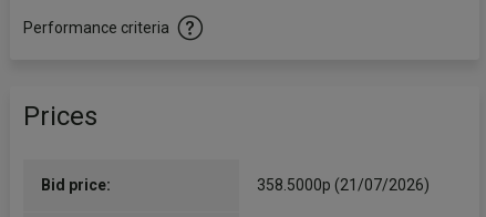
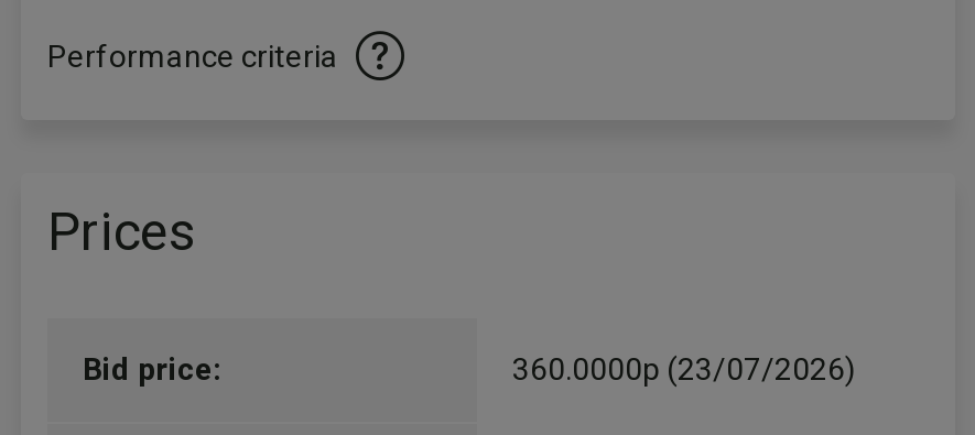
[257,176,430,194] 358.5000p (21/07/2026) -> [512,351,856,387] 360.0000p (23/07/2026)

